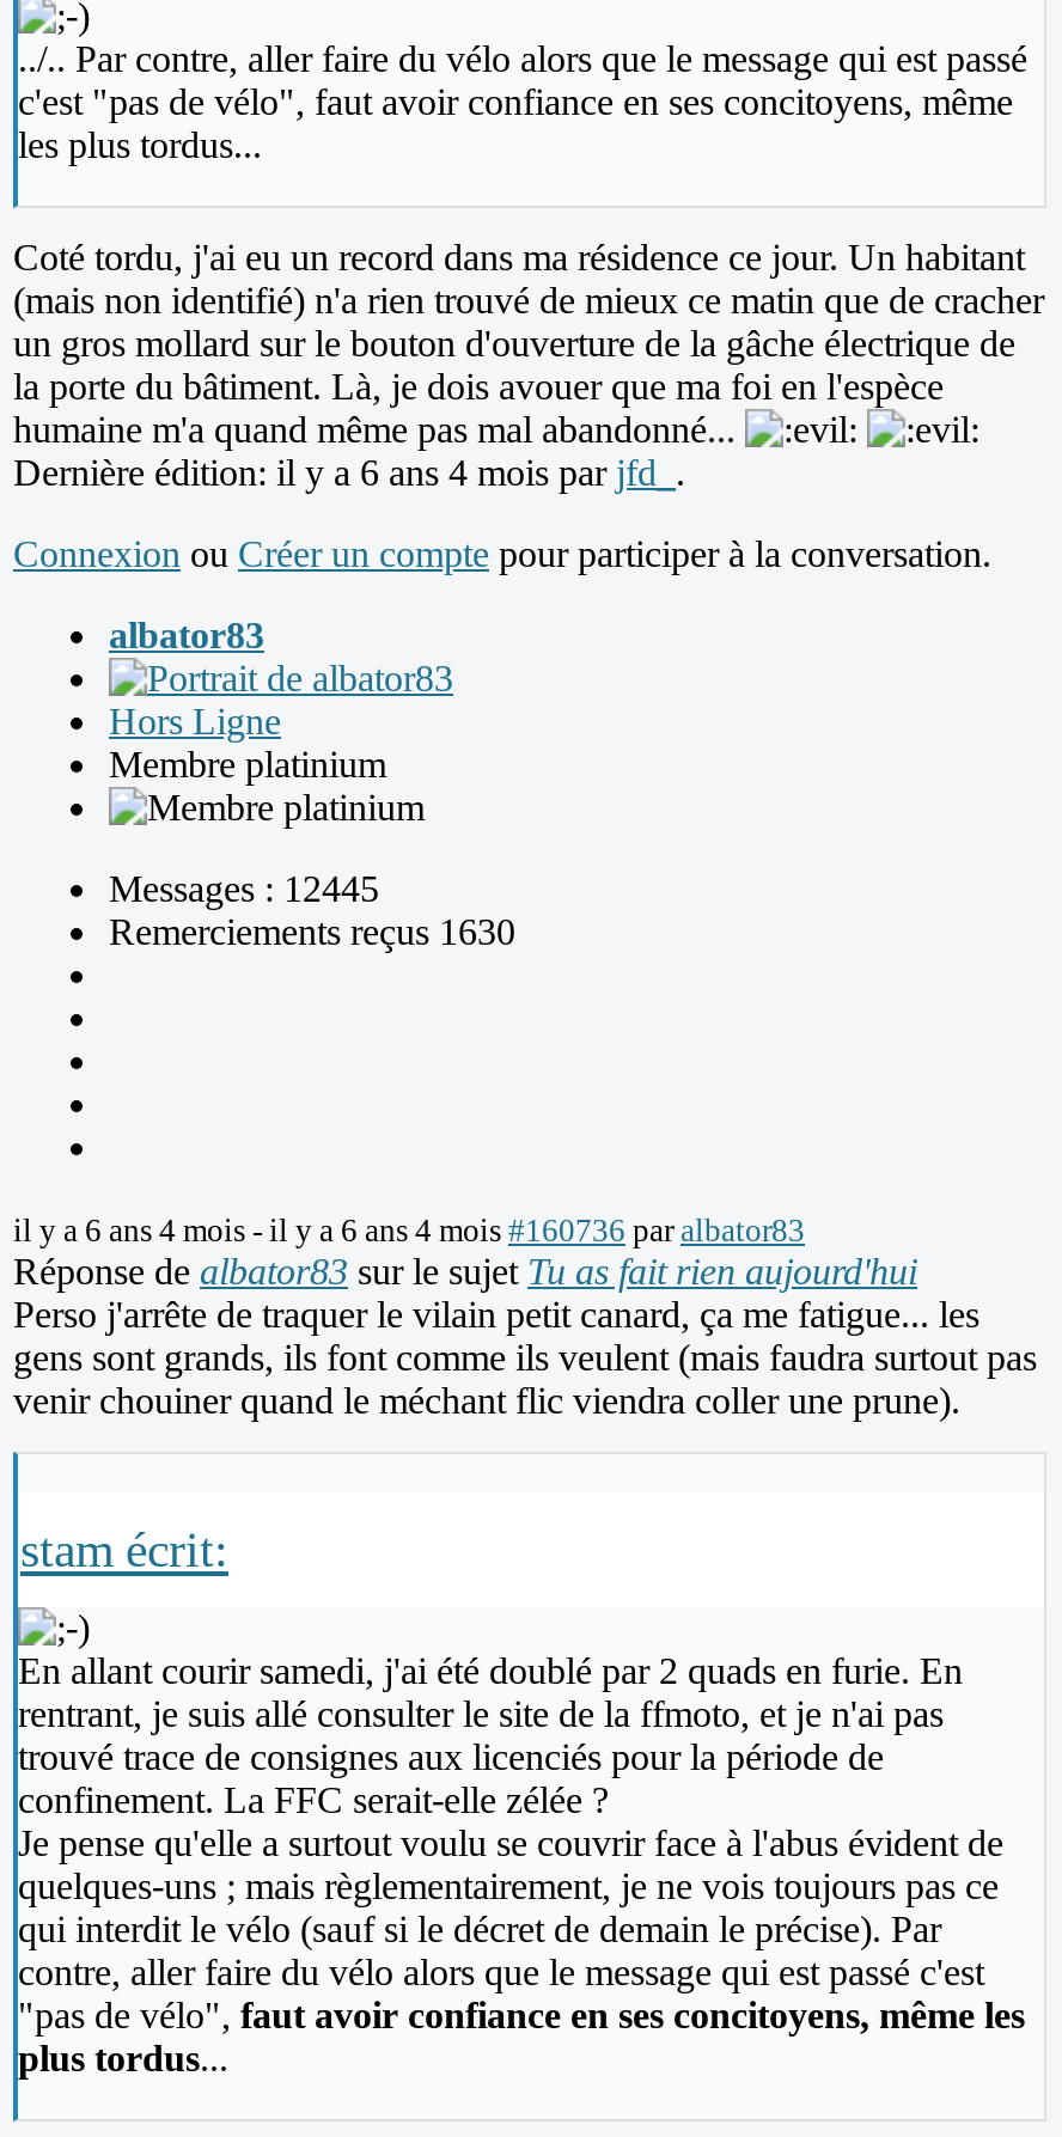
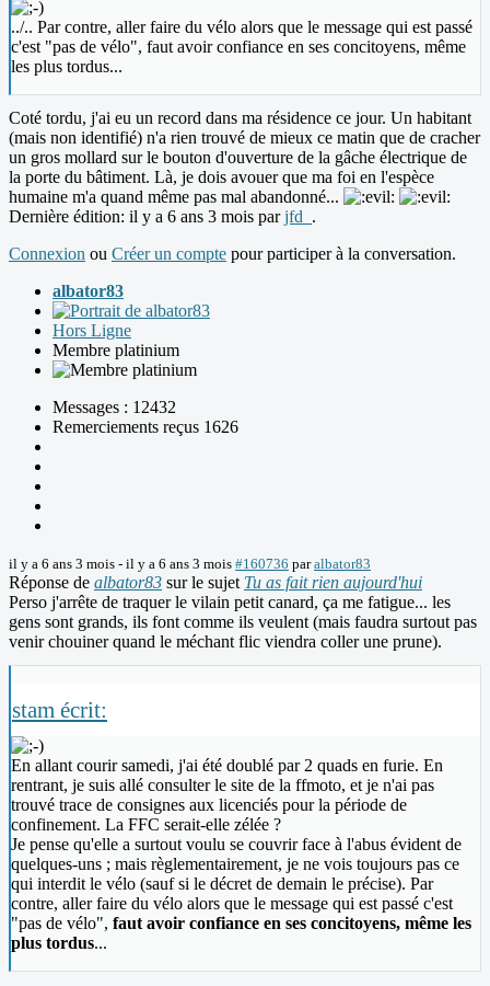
[13,452,685,492] Dernière édition: il y a 6 ans 4 mois par jfd_. -> [9,207,316,225] Dernière édition: il y a 6 ans 3 mois par jfd_.
[109,868,379,908] Messages : 12445 -> [52,397,176,416] Messages : 12432
[109,911,515,951] Remerciements reçus 1630 -> [52,417,238,436] Remerciements reçus 1626
[13,1212,805,1248] il y a 6 ans 4 mois - il y a 6 ans 4 mois #160736 par albator83 -> [9,555,371,572] il y a 6 ans 3 mois - il y a 6 ans 3 mois #160736 par albator83

